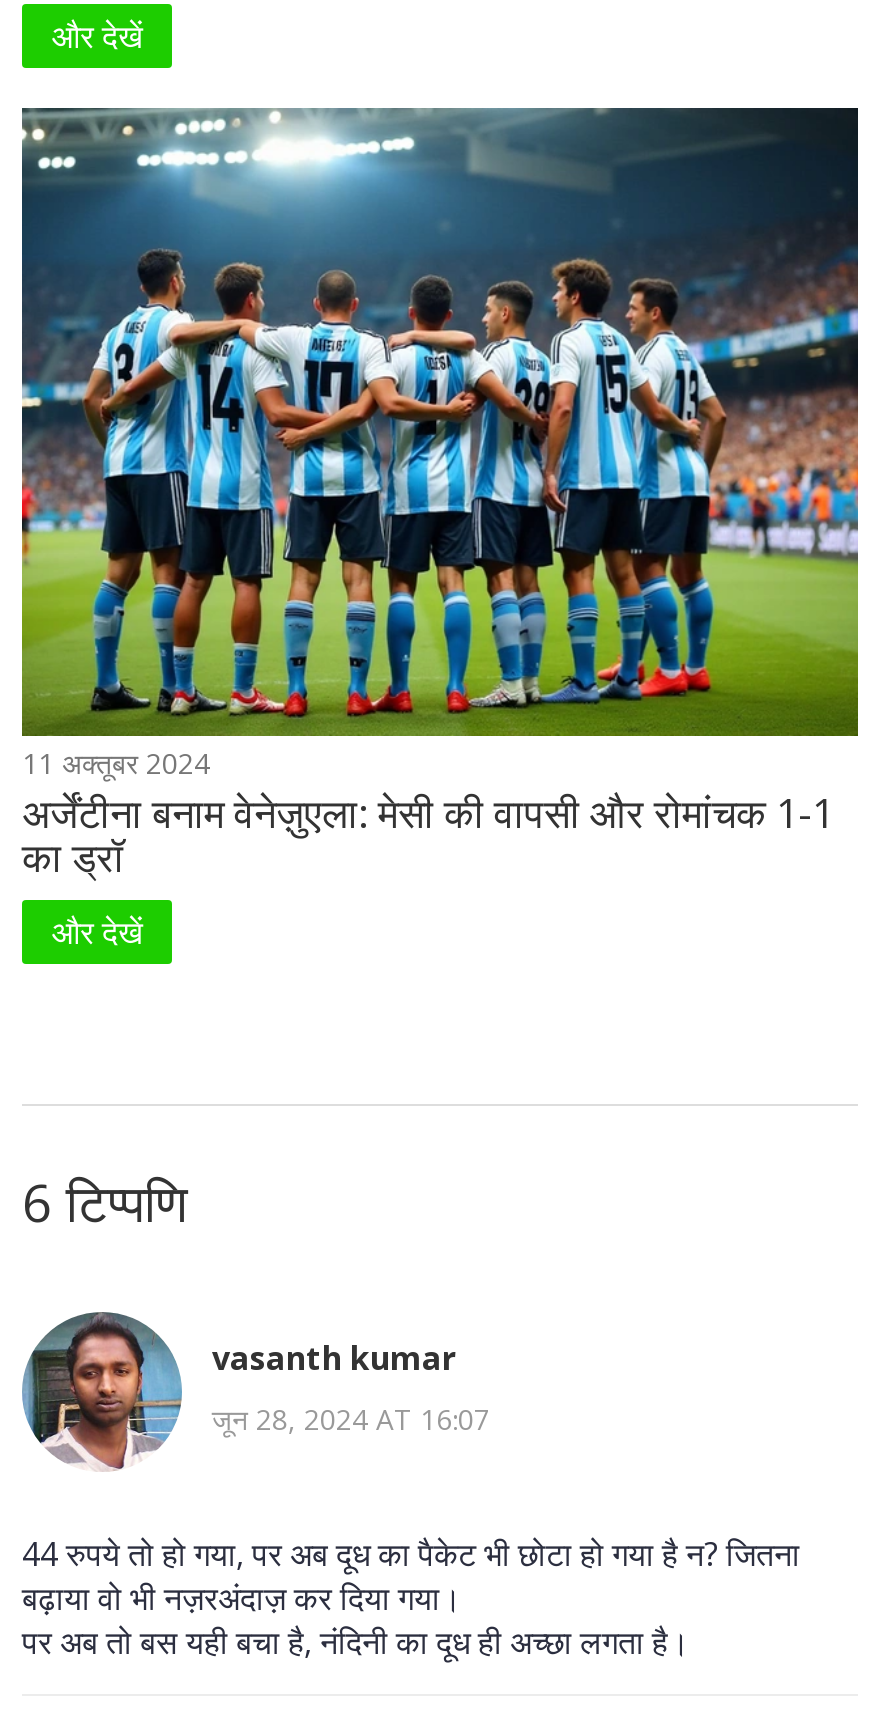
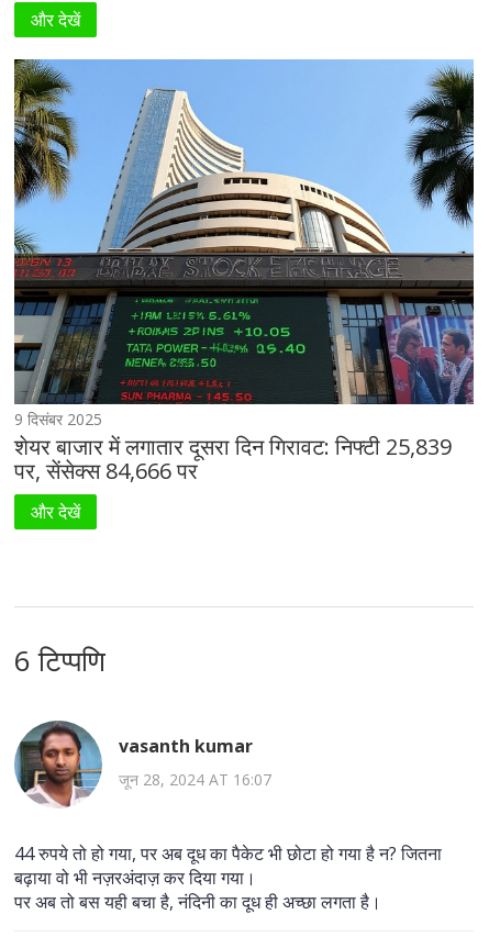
[20,106,860,883] [image] | 11 अक्तूबर 2024 | अर्जेंटीना बनाम वेनेज़ुएला: मेसी की वापसी और रोमांचक 1-1 | का ड्रॉ -> [13,58,475,485] [image] | 9 दिसंबर 2025 | शेयर बाजार में लगातार दूसरा दिन गिरावट: निफ्टी 25,839 | पर, सेंसेक्स 84,666 पर

